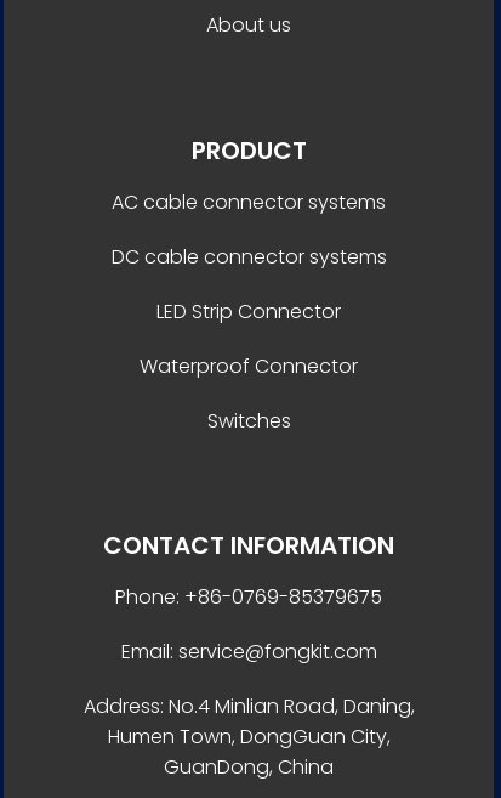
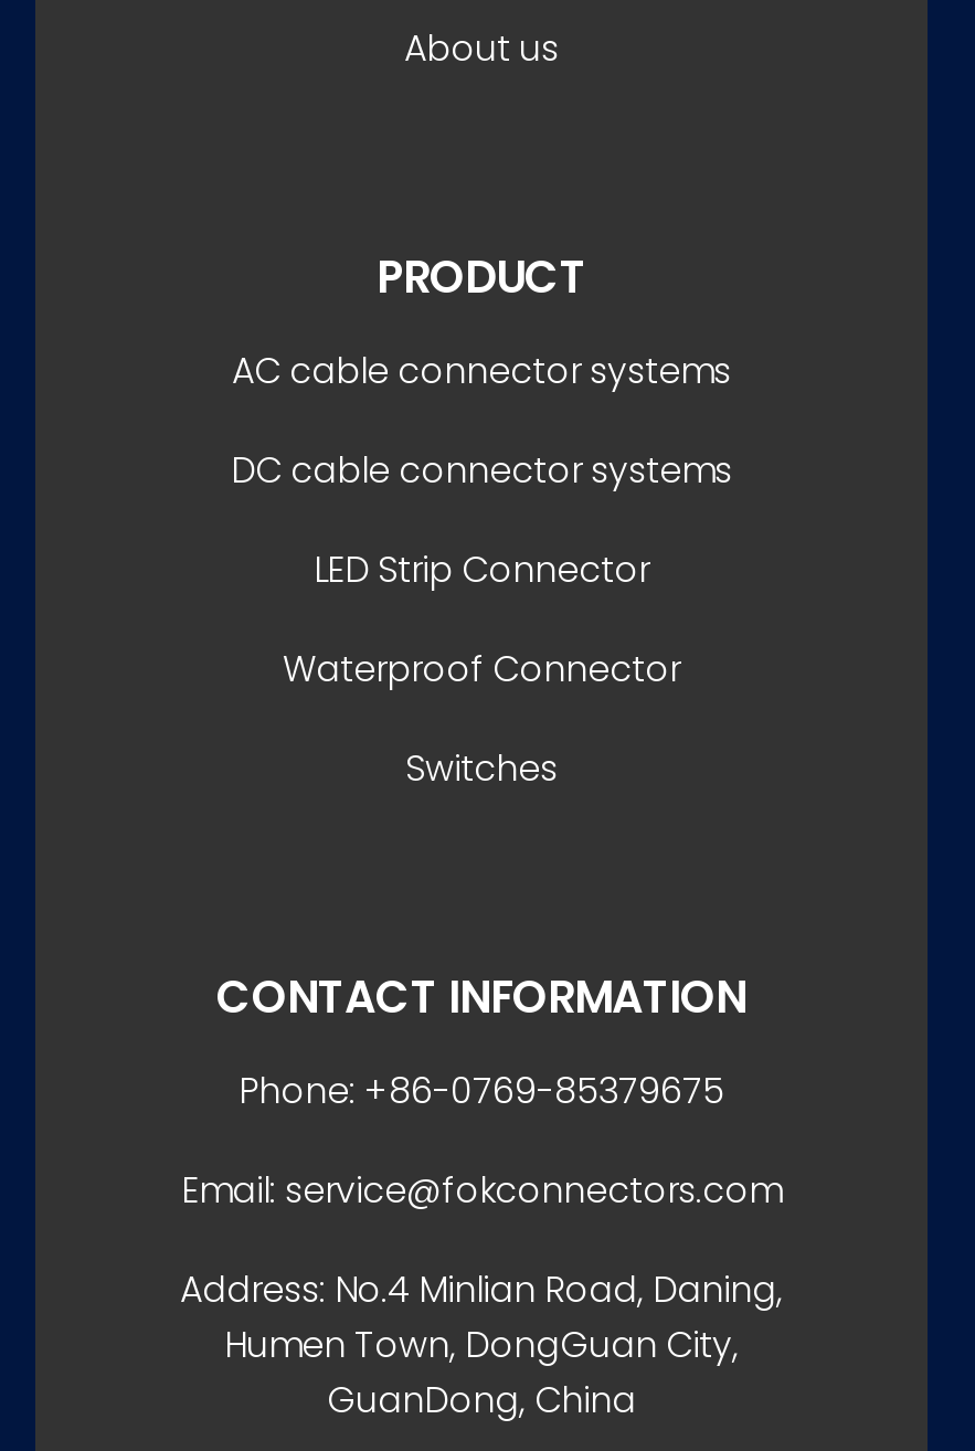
[121,638,377,666] Email: service@fongkit.com -> [181,1164,782,1215] Email: service@fokconnectors.com

